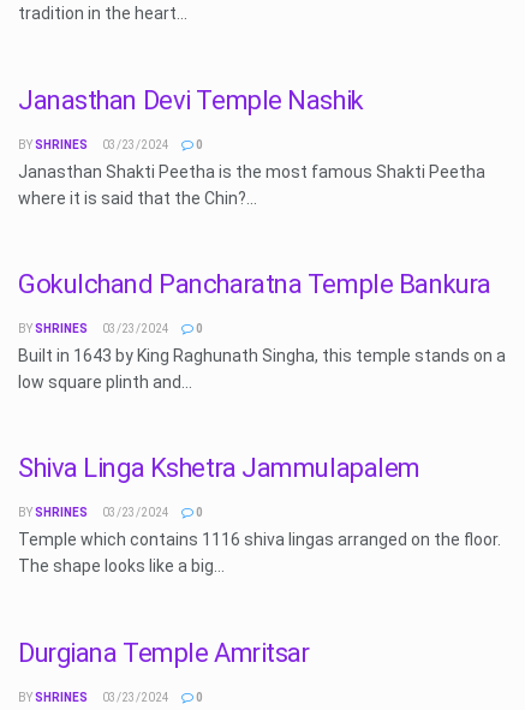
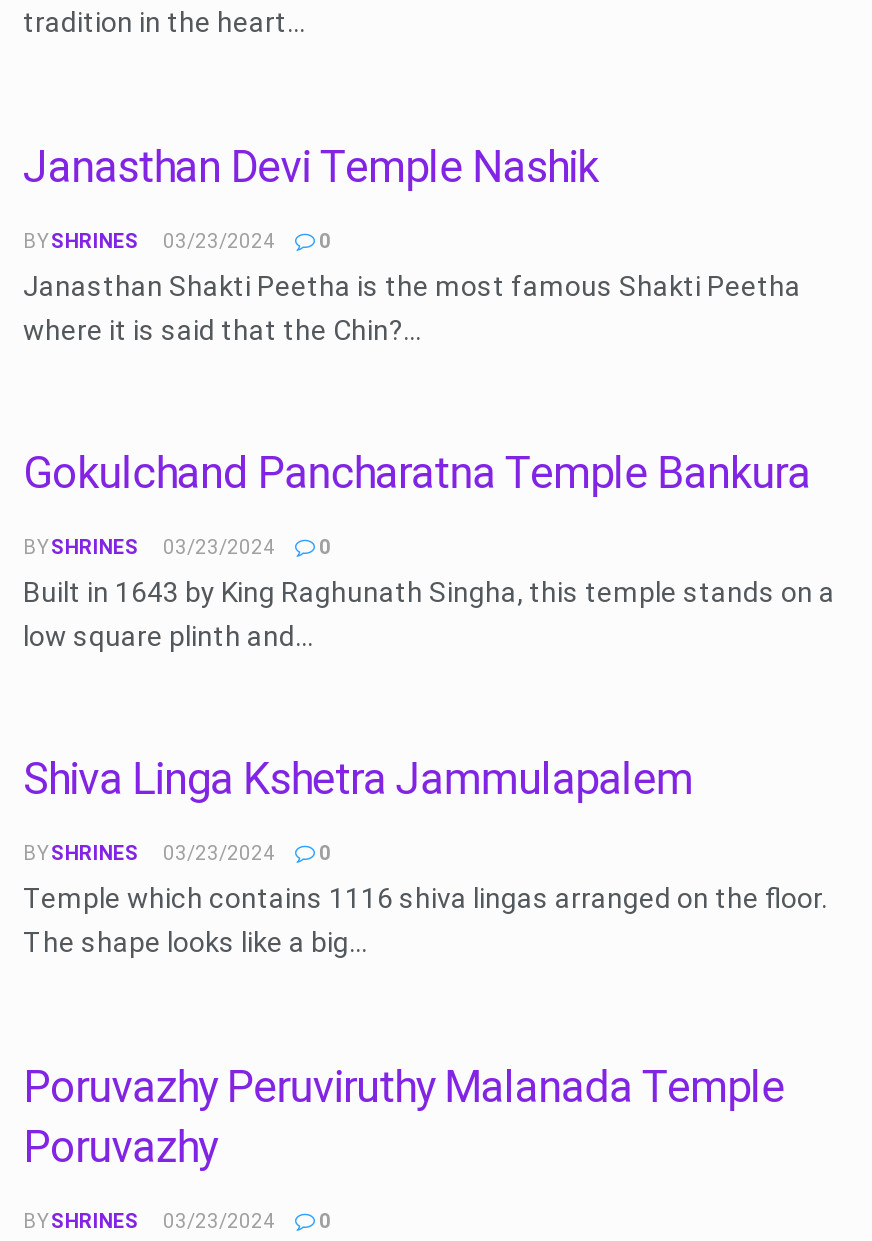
[18,638,309,668] Durgiana Temple Amritsar -> [23,1061,785,1171] Poruvazhy Peruviruthy Malanada Temple | Poruvazhy

